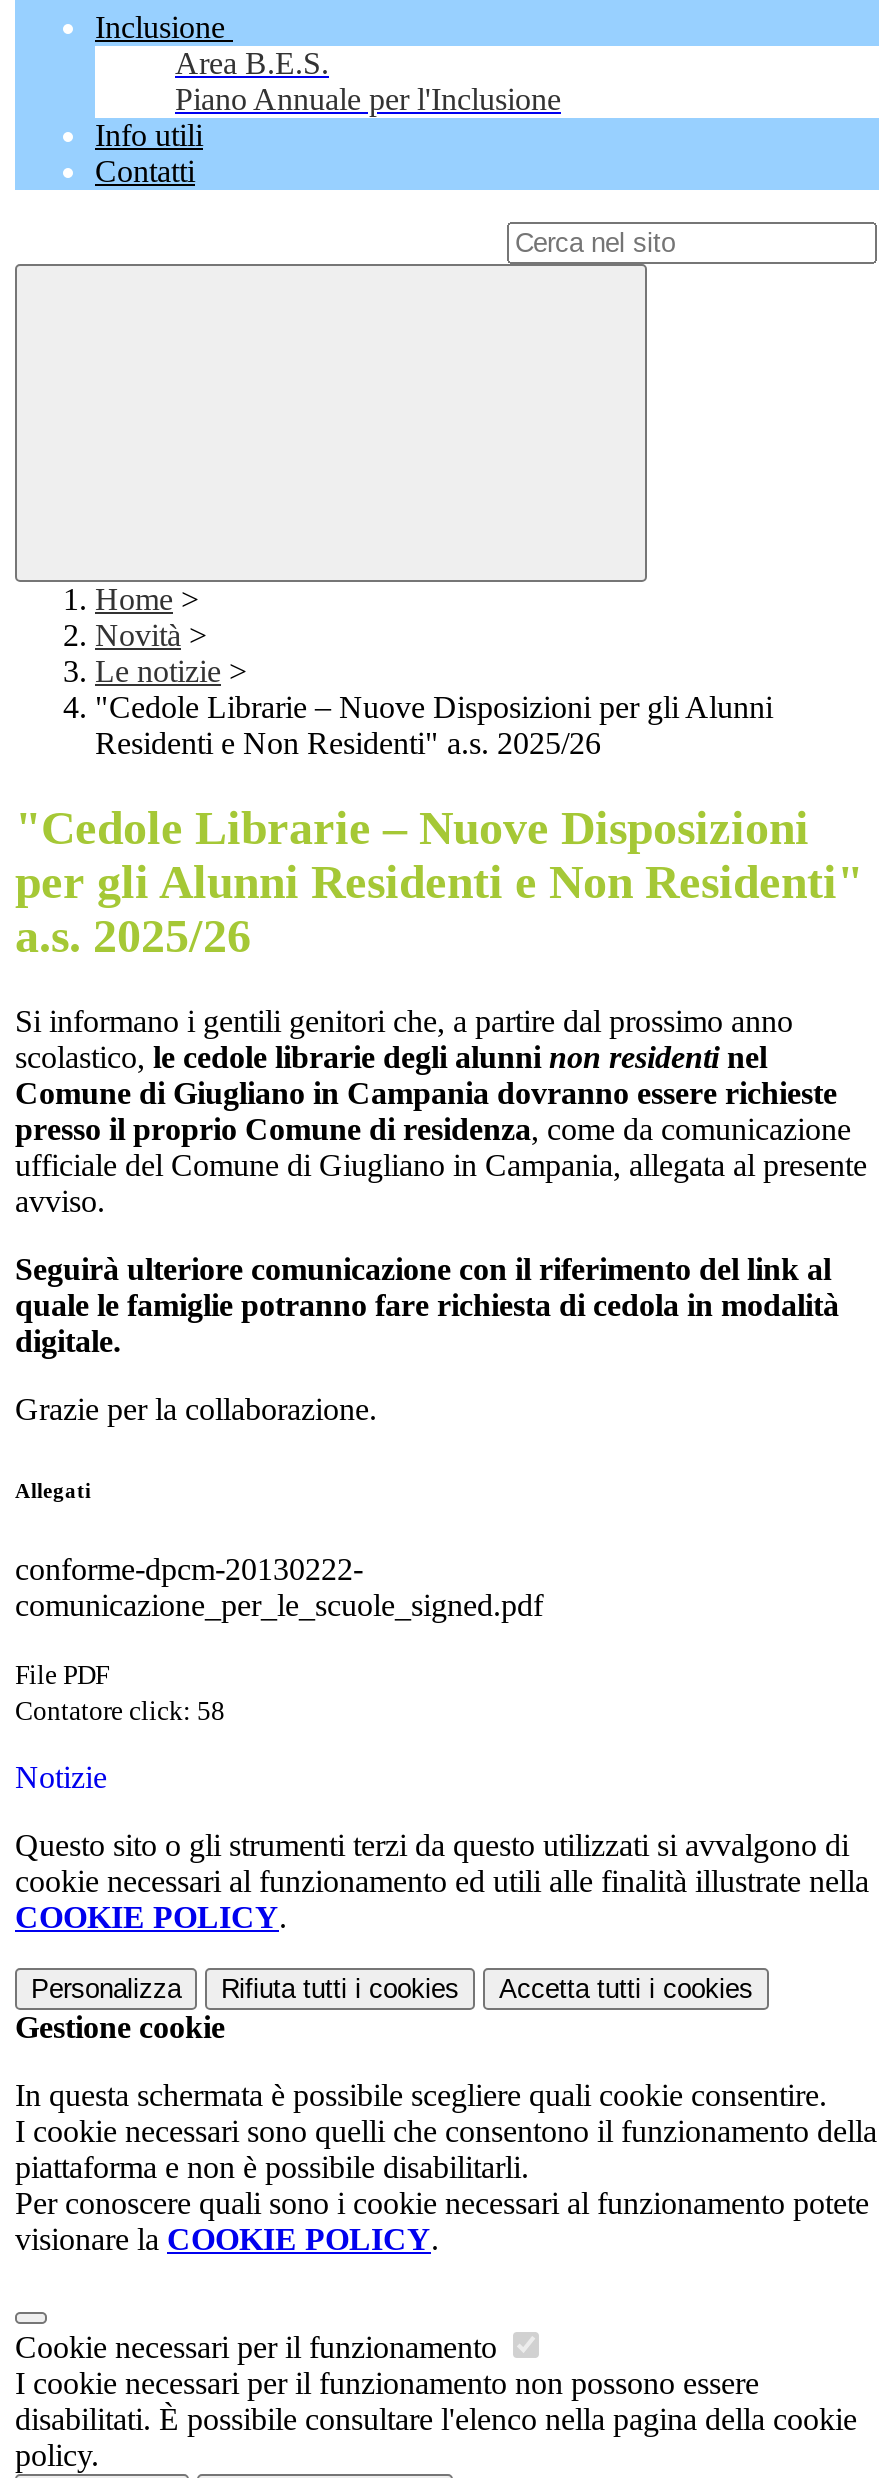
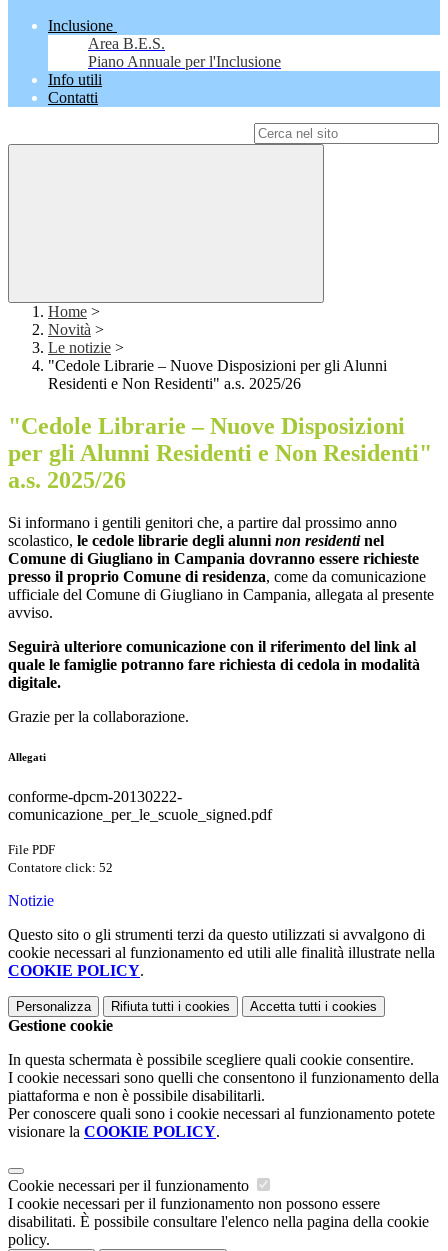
[15,1696,225,1726] Contatore click: 58 -> [8,860,113,875] Contatore click: 52

